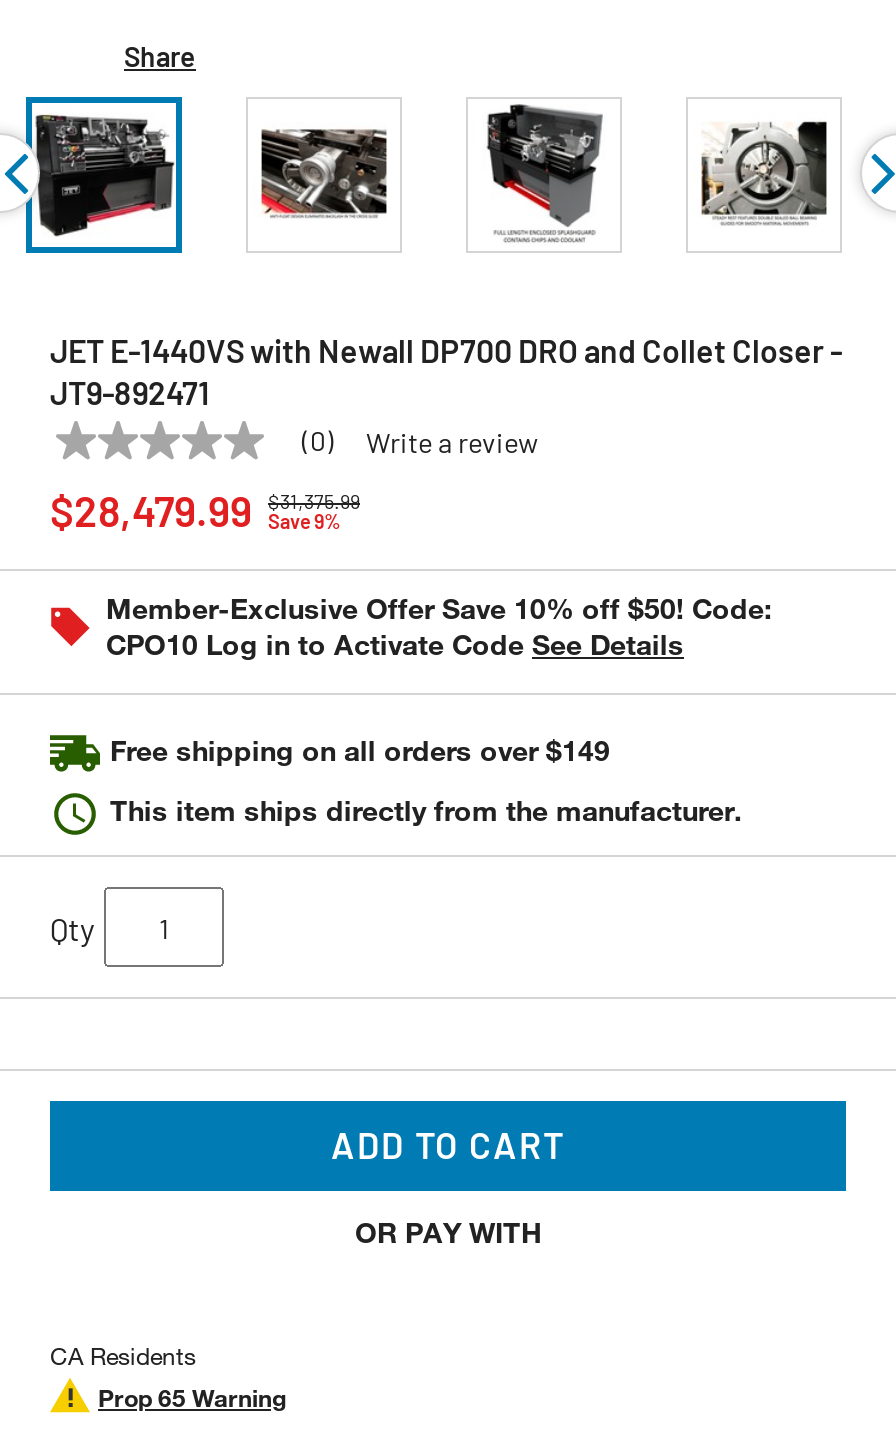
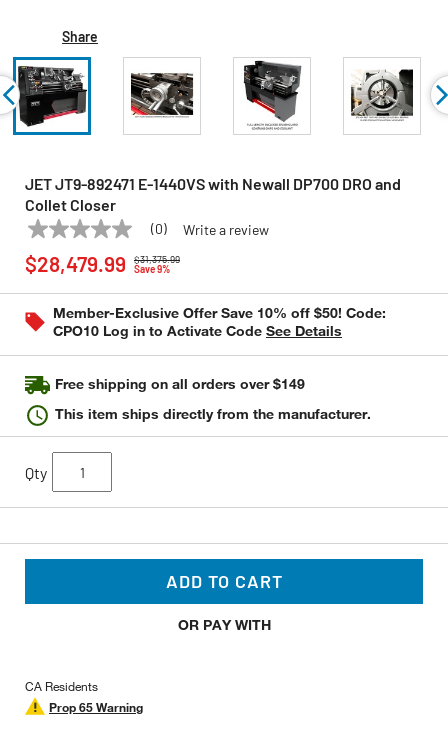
[50,331,842,411] JET E-1440VS with Newall DP700 DRO and Collet Closer - | JT9-892471 -> [25,174,401,214] JET JT9-892471 E-1440VS with Newall DP700 DRO and | Collet Closer

